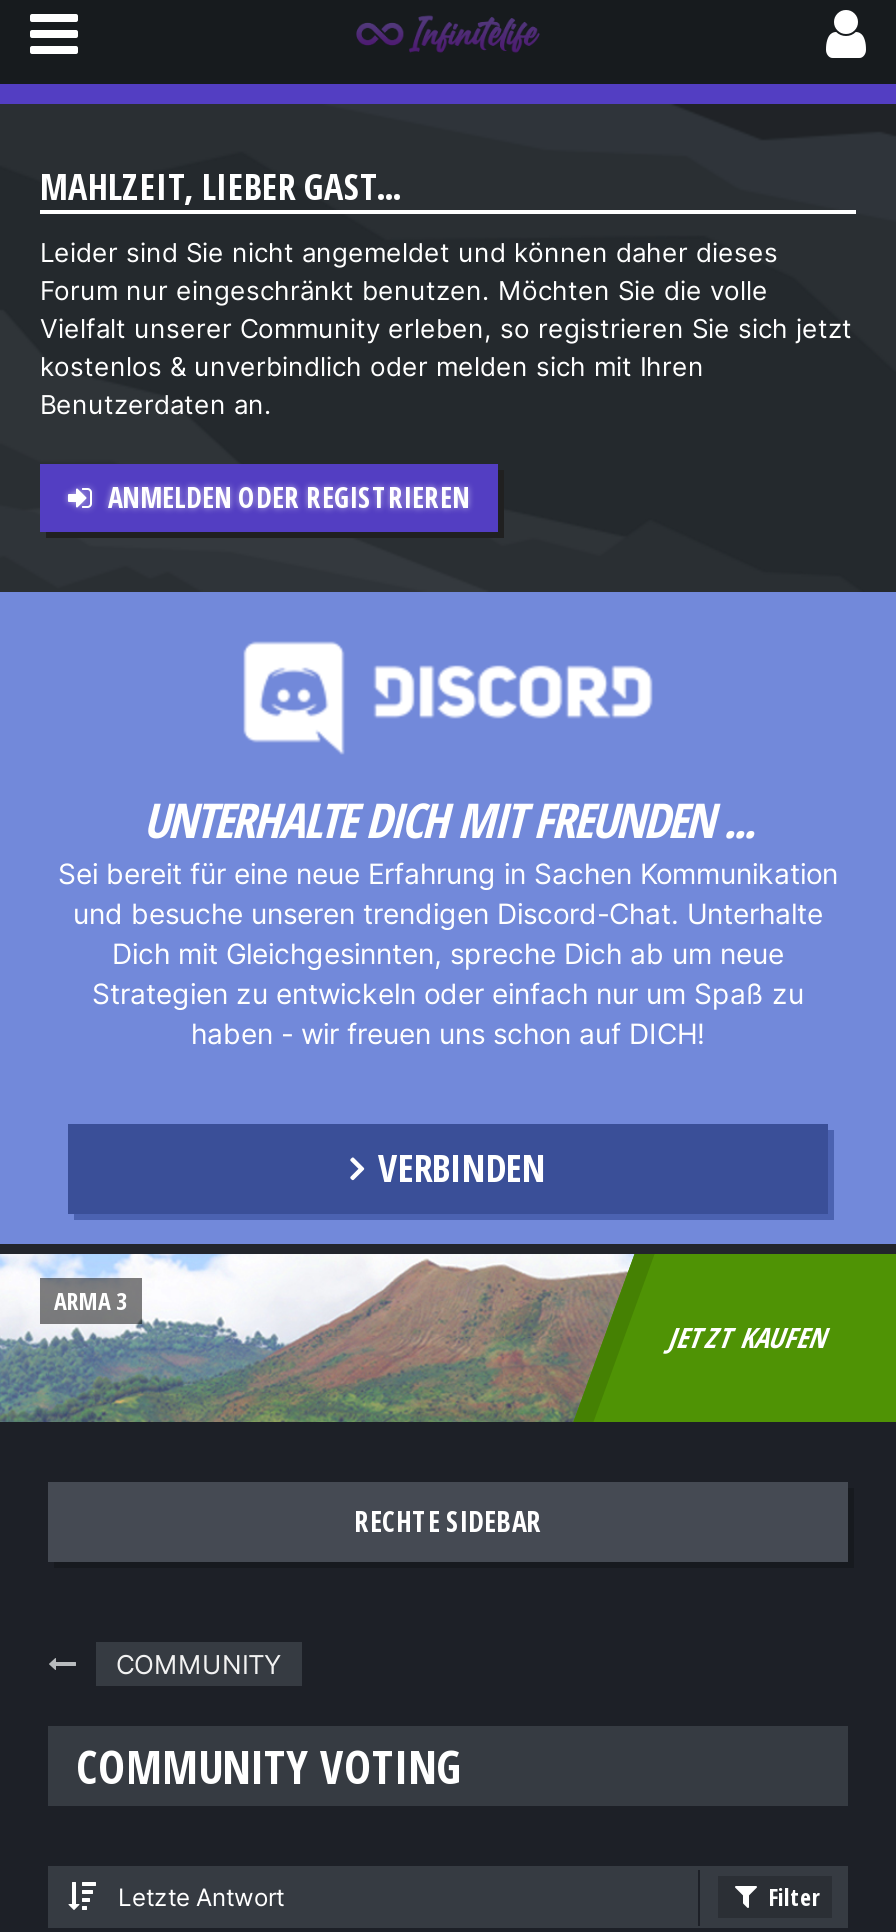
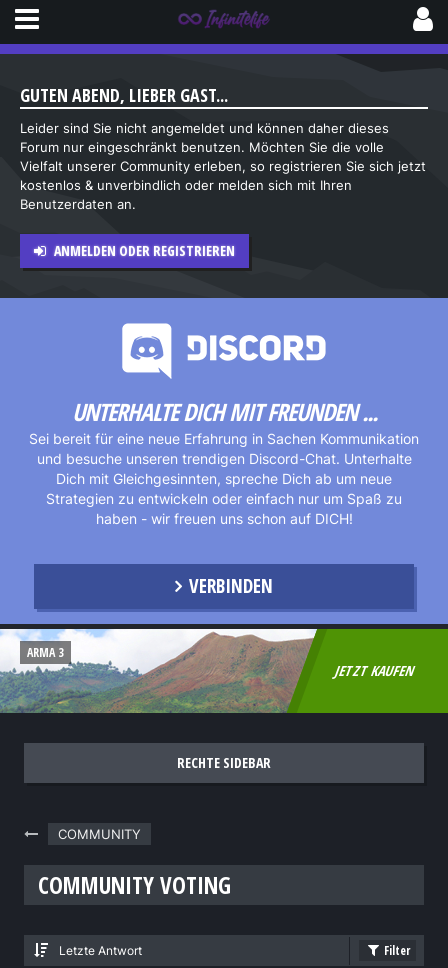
[40,162,400,210] MAHLZEIT, LIEBER GAST... -> [20,83,228,107] GUTEN ABEND, LIEBER GAST...

